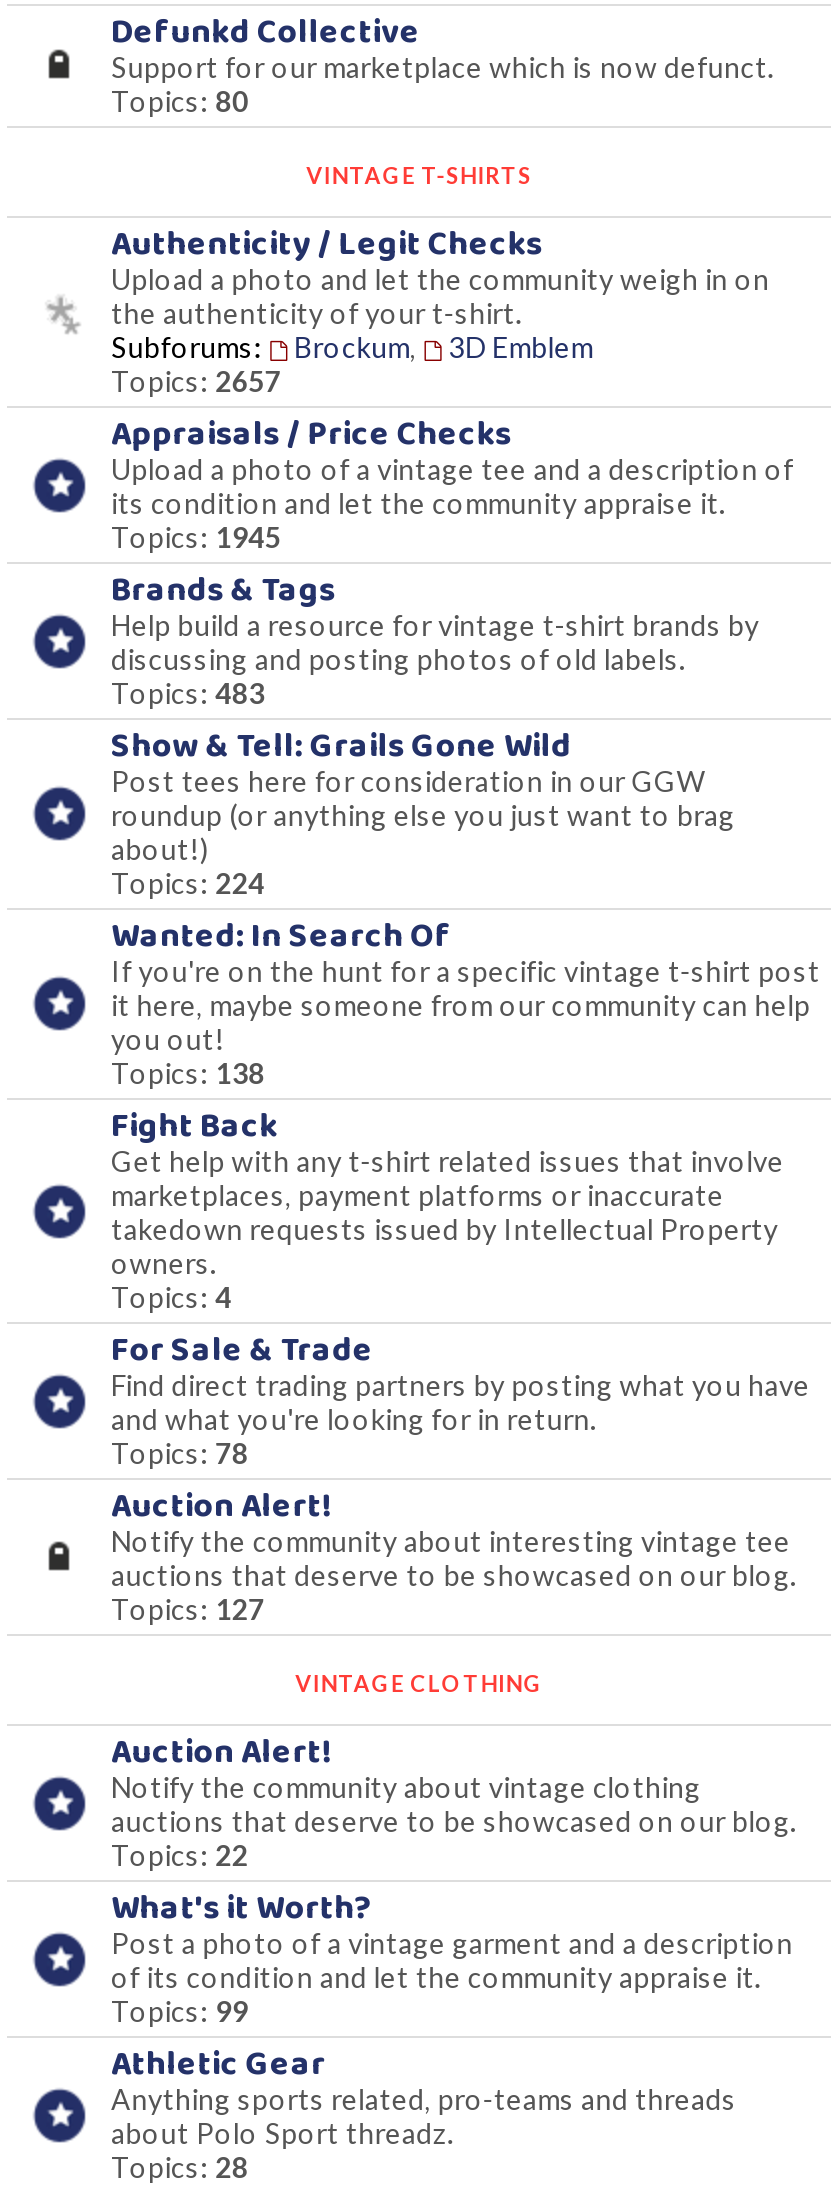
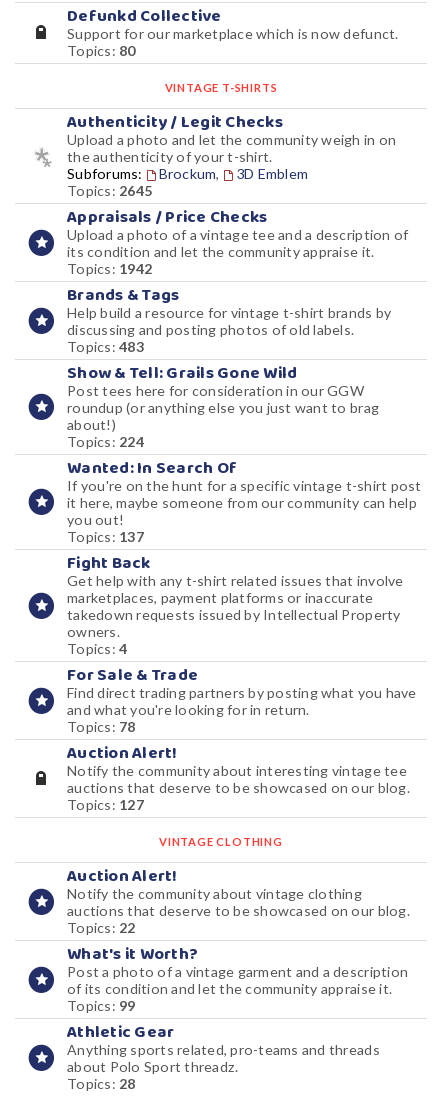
[111,364,281,398] Topics: 2657 -> [67,182,152,199] Topics: 2645
[111,520,281,554] Topics: 1945 -> [67,260,152,277] Topics: 1942
[111,1056,265,1090] Topics: 138 -> [67,528,144,545] Topics: 137

